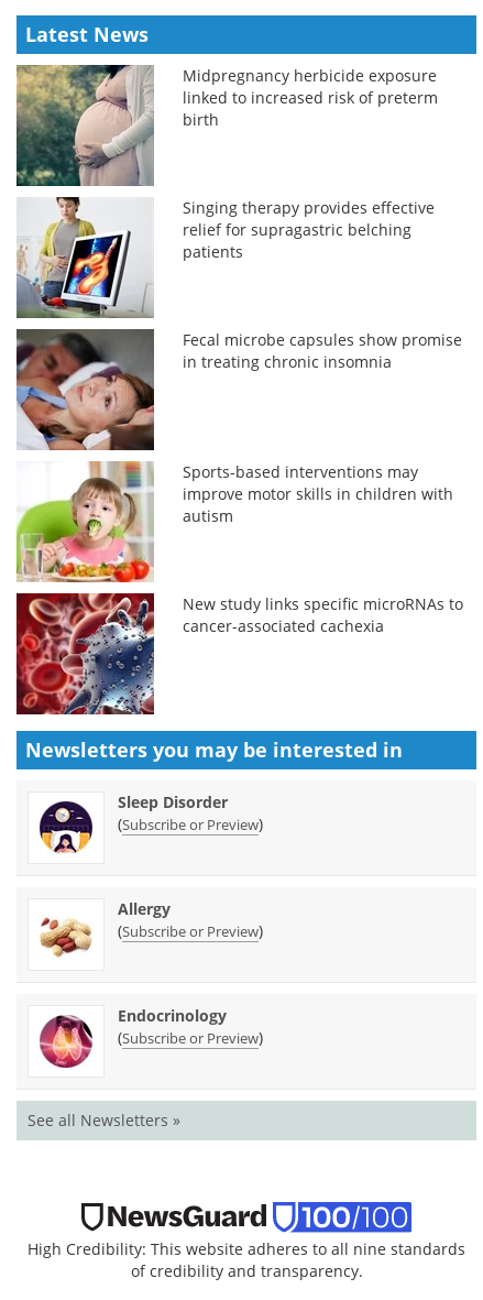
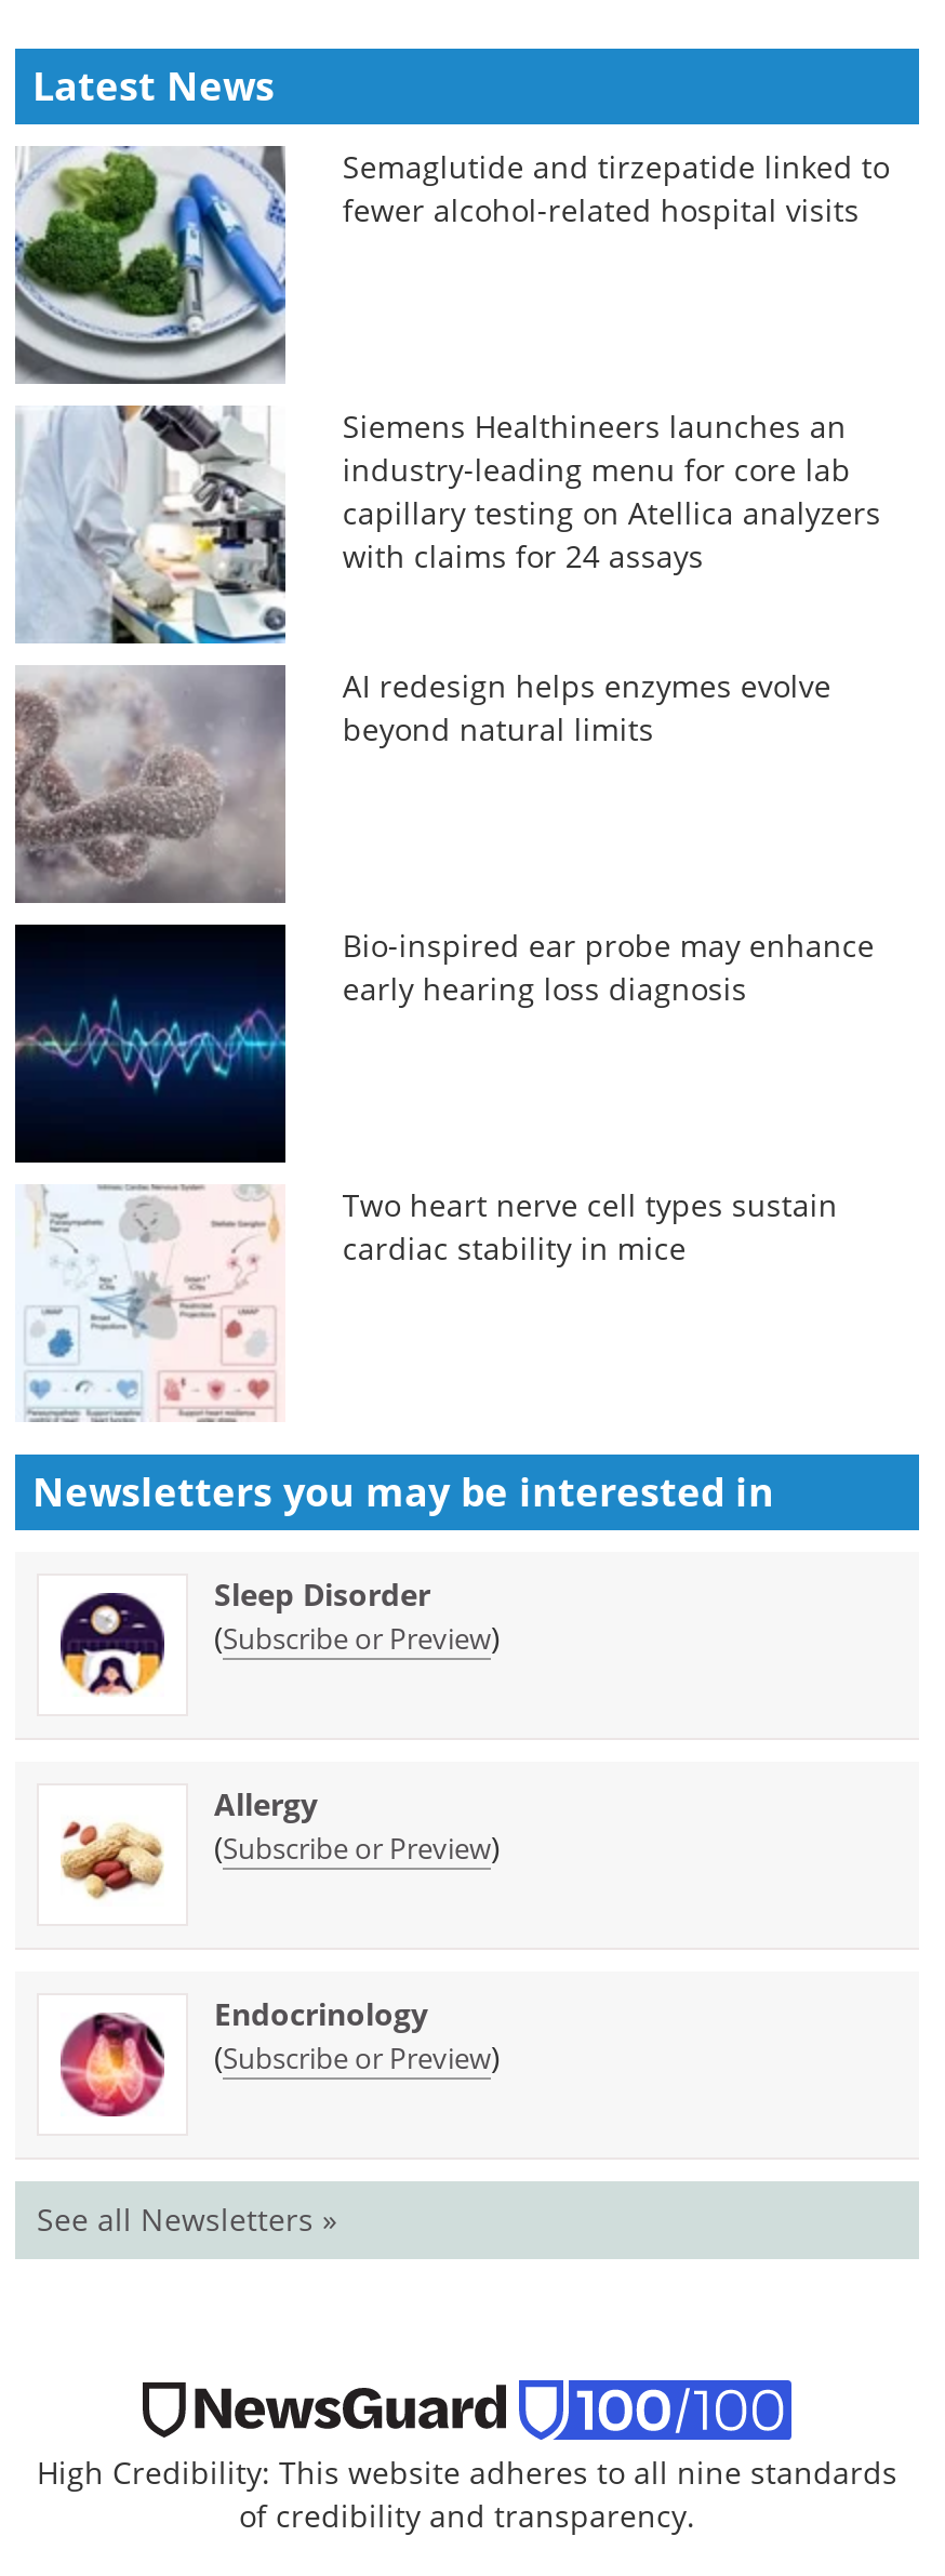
[15,64,438,186] [image] | Midpregnancy herbicide exposure | linked to increased risk of preterm | birth -> [15,146,889,384] [image] | Semaglutide and tirzepatide linked to | fewer alcohol-related hospital visits
[17,196,435,319] [image] | Singing therapy provides effective | relief for supragastric belching | patients -> [17,403,881,646] [image] | Siemens Healthineers launches an | industry-leading menu for core lab | capillary testing on Atellica analyzers | with claims for 24 assays
[15,328,462,451] [image] | Fecal microbe capsules show promise | in treating chronic insomnia -> [13,665,831,903] [image] | AI redesign helps enzymes evolve | beyond natural limits
[15,460,454,583] [image] | Sports-based interventions may | improve motor skills in children with | autism -> [13,922,874,1165] [image] | Bio-inspired ear probe may enhance | early hearing loss diagnosis
[15,592,464,715] [image] | New study links specific microRNAs to | cancer-associated cachexia -> [15,1184,838,1422] [image] | Two heart nerve cell types sustain | cardiac stability in mice

